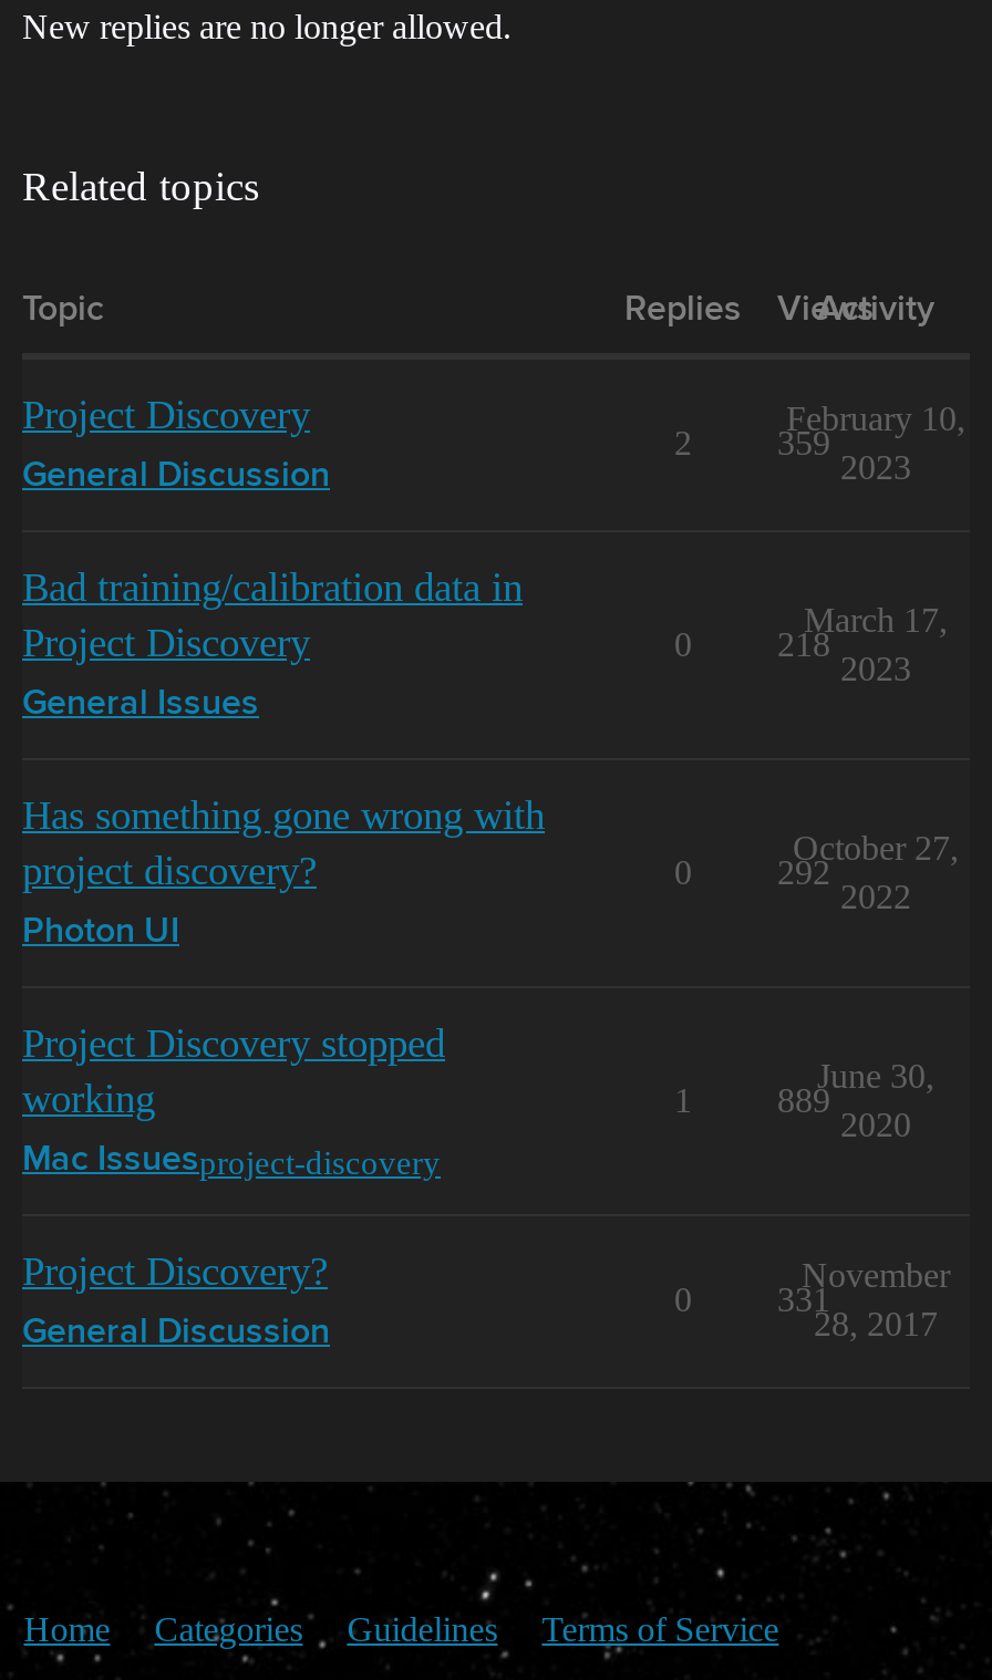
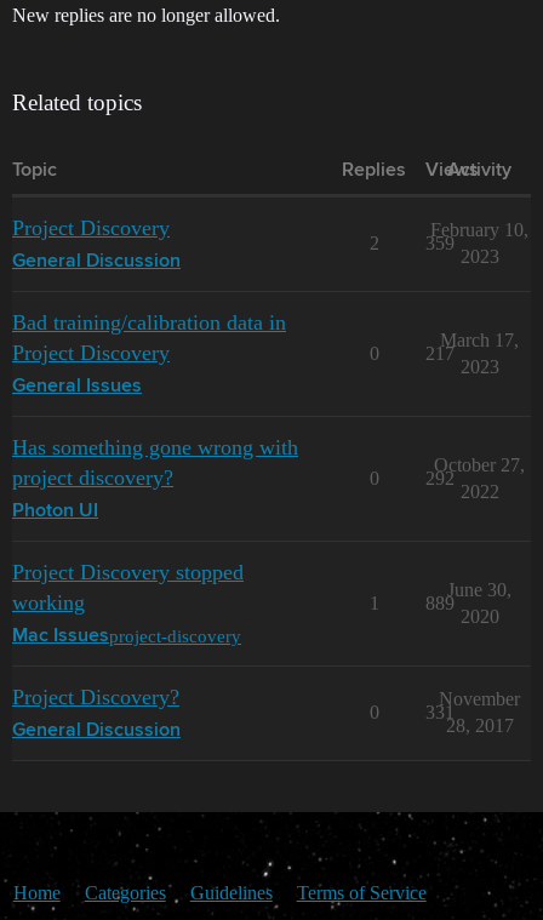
[777,626,830,663] 218 -> [425,343,455,363] 217

